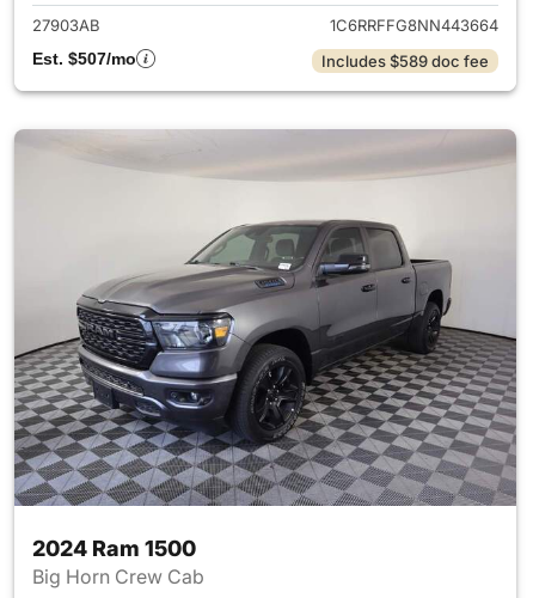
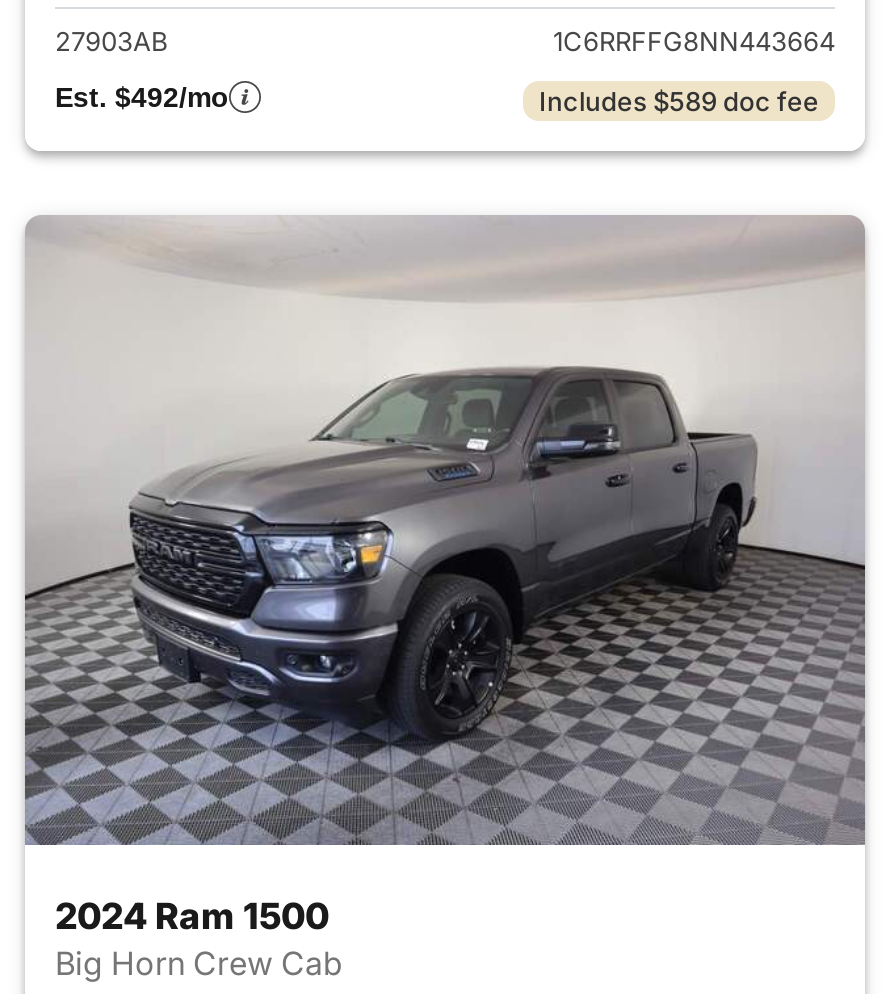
[32,49,136,68] Est. $507/mo -> [55,80,229,112] Est. $492/mo

